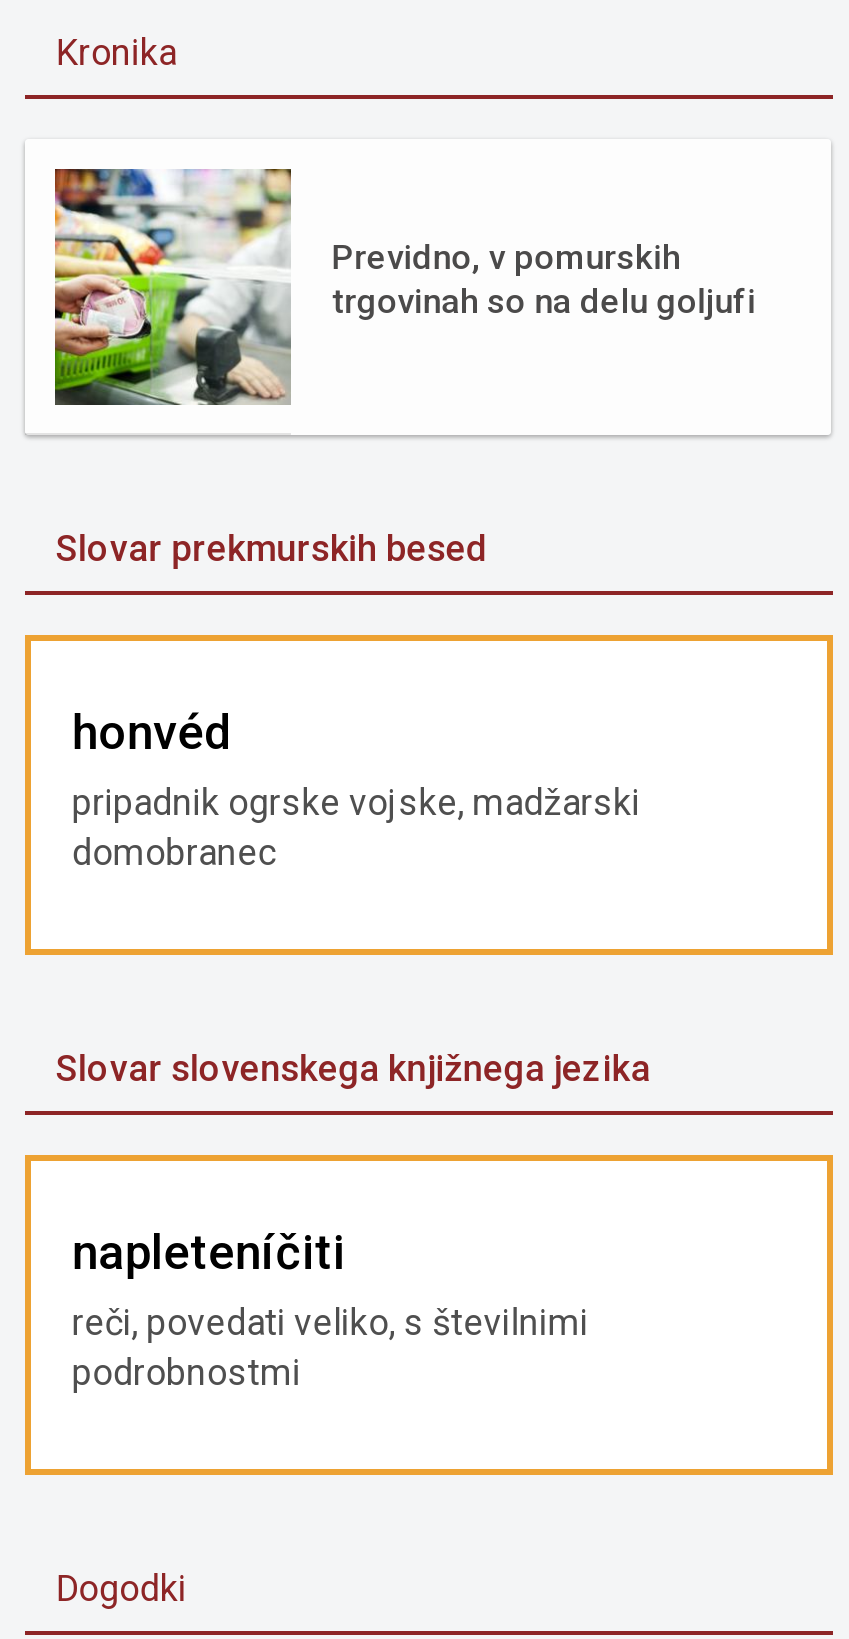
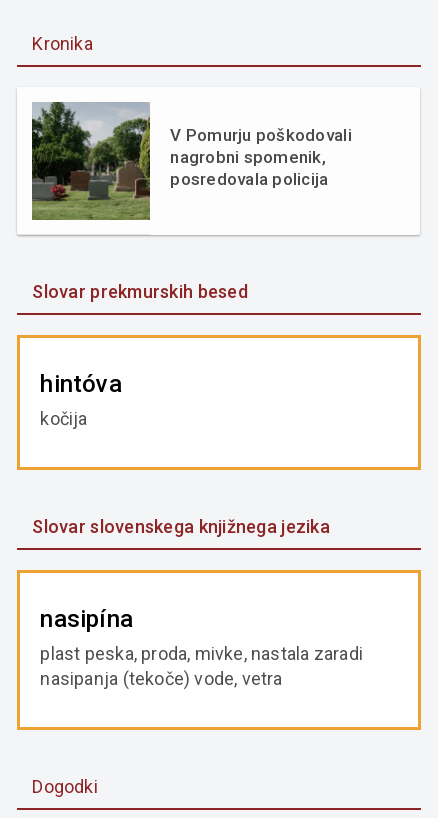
[53,167,756,407] [image] | Previdno, v pomurskih | trgovinah so na delu goljufi -> [31,101,352,221] [image] | V Pomurju poškodovali | nagrobni spomenik, | posredovala policija
[72,705,640,873] honvéd | pripadnik ogrske vojske, madžarski | domobranec -> [40,370,122,429] hintóva | kočija
[72,1225,589,1393] napleteníčiti | reči, povedati veliko, s številnimi | podrobnostmi -> [40,605,363,689] nasipína | plast peska, proda, mivke, nastala zaradi | nasipanja (tekoče) vode, vetra

